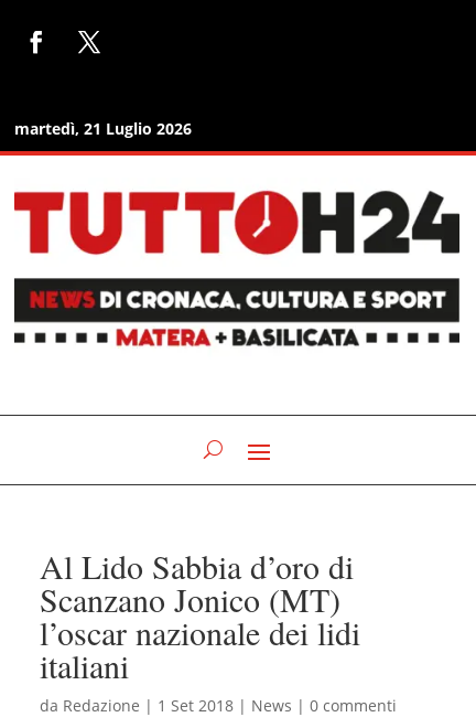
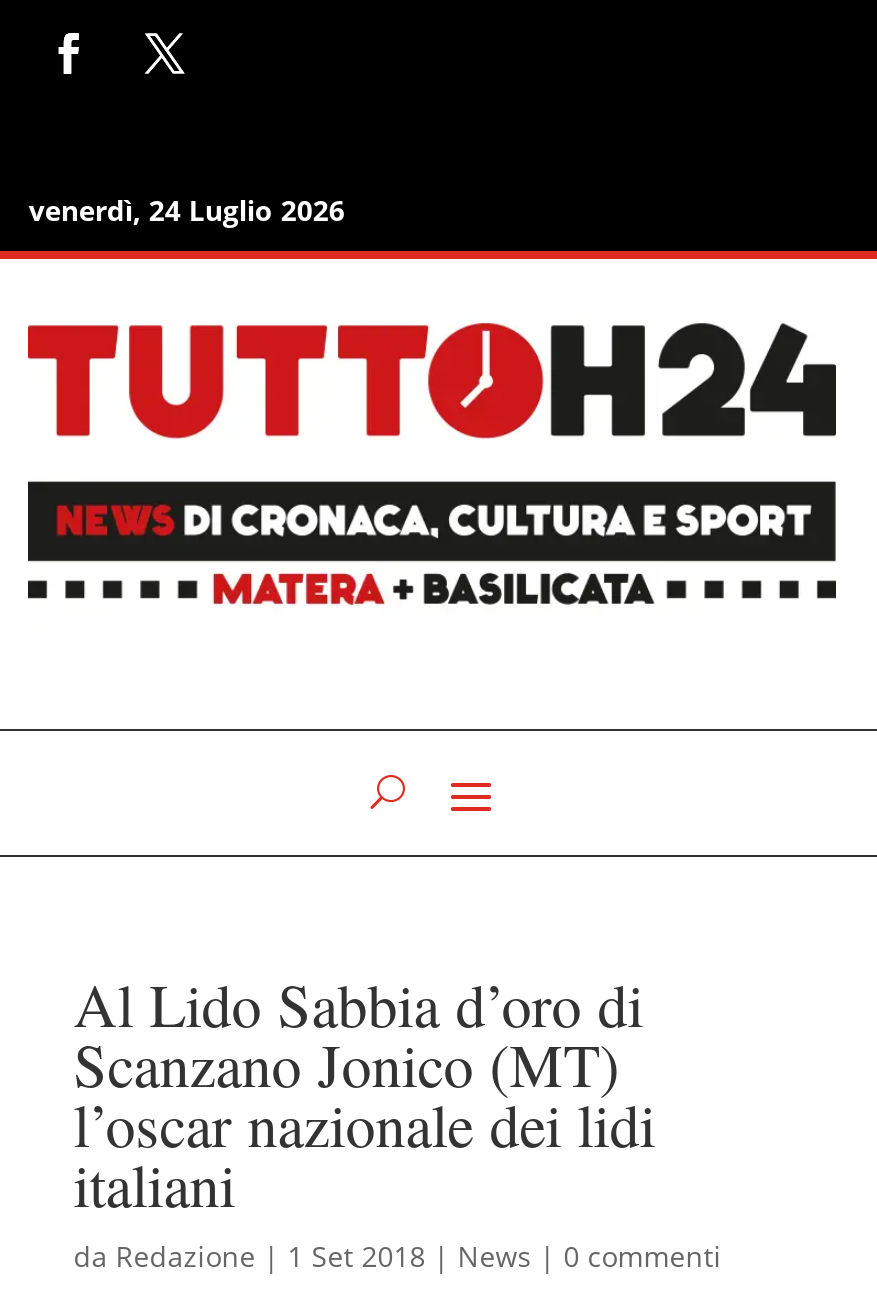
[15,118,192,139] martedì, 21 Luglio 2026 -> [29,191,345,229] venerdì, 24 Luglio 2026

